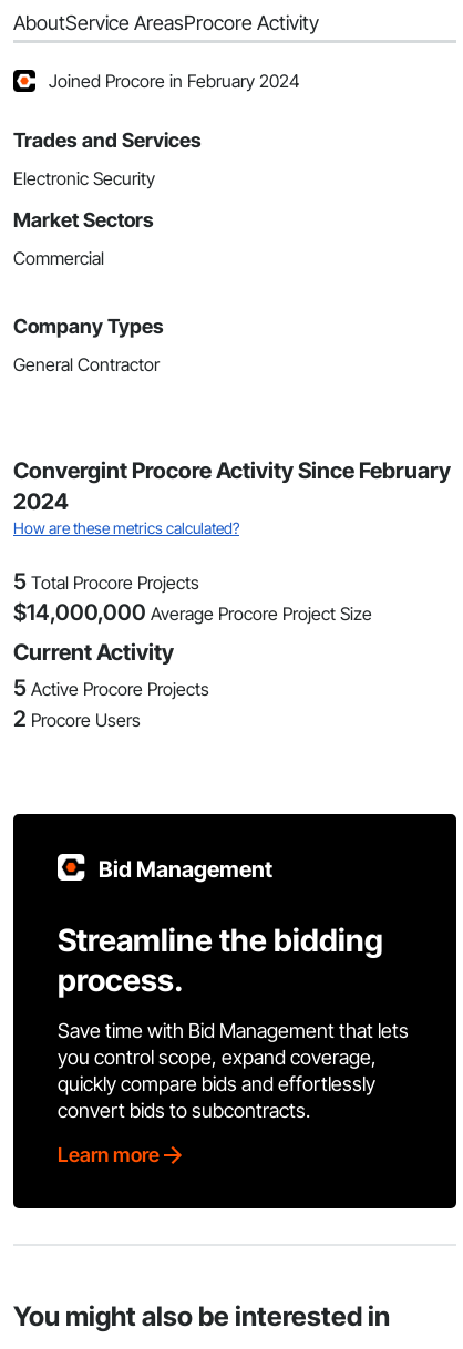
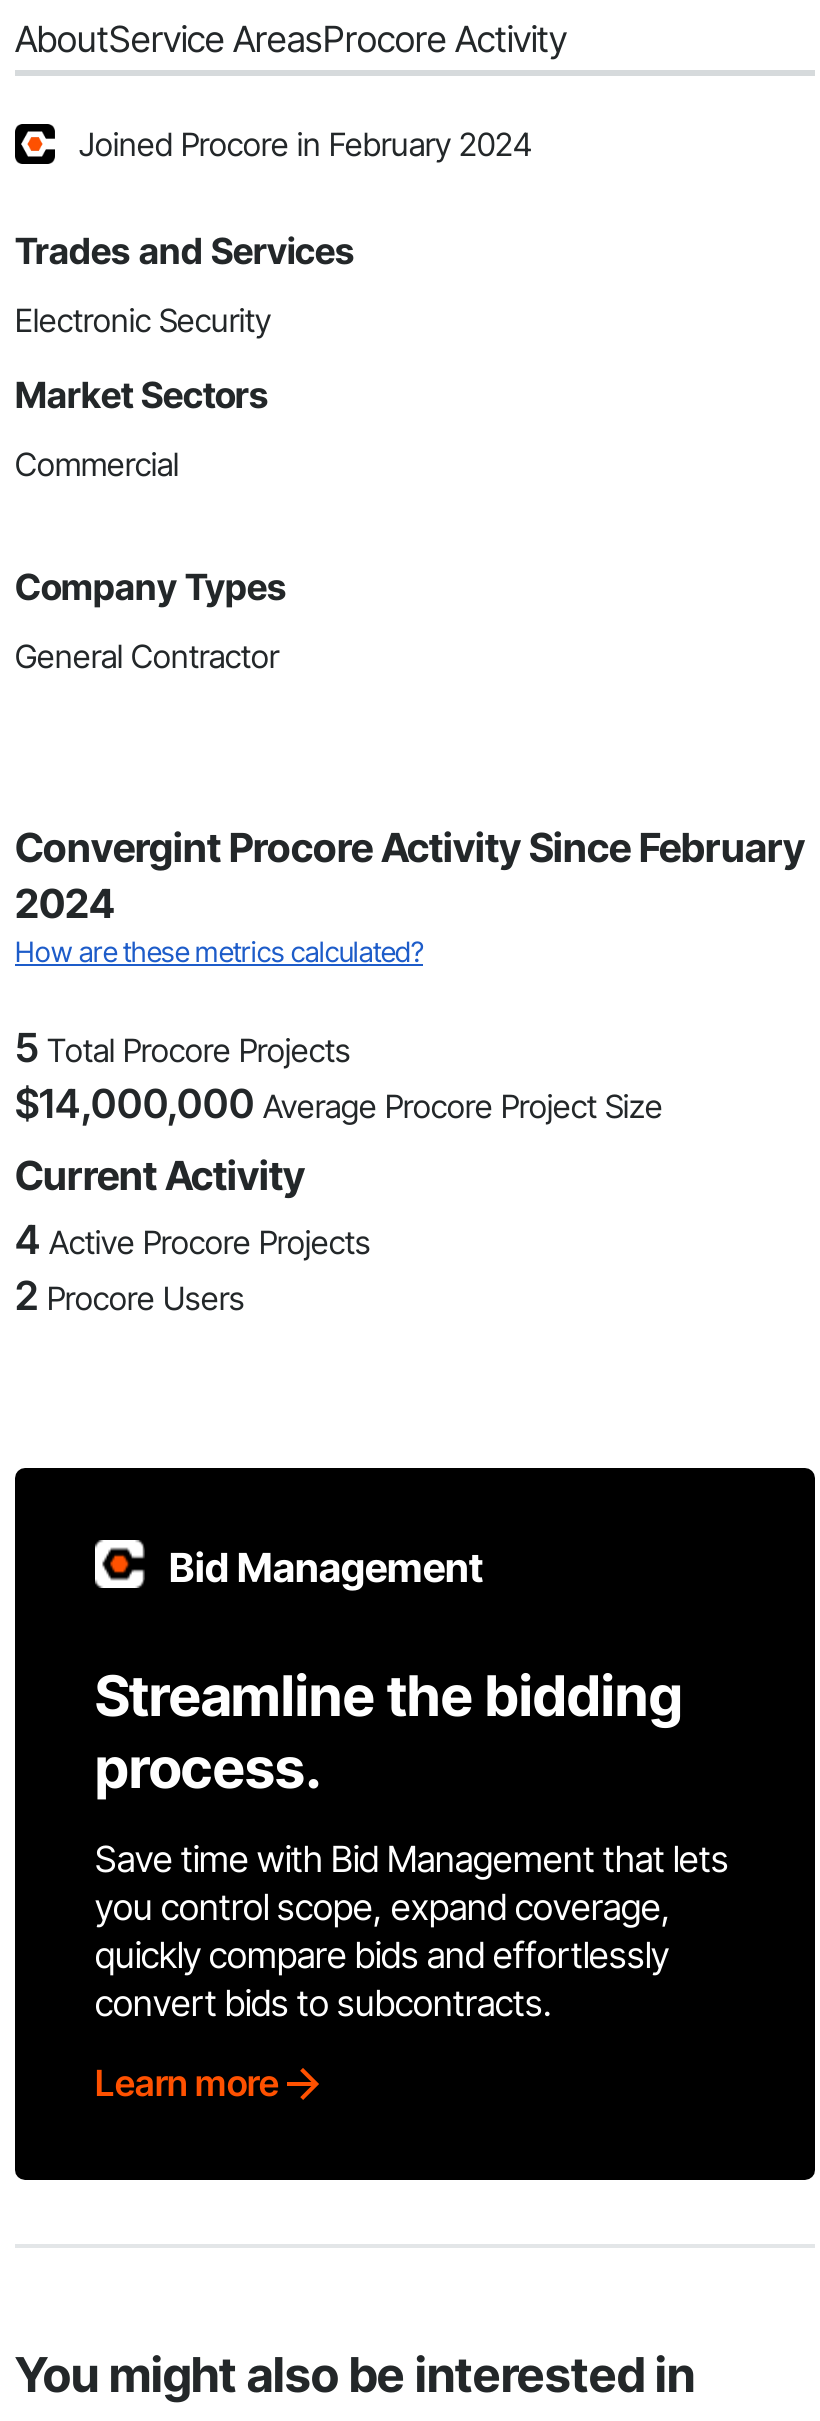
[13,674,209,701] 5 Active Procore Projects -> [15,1216,371,1264] 4 Active Procore Projects

